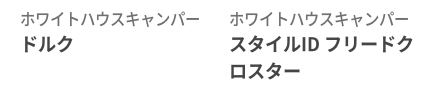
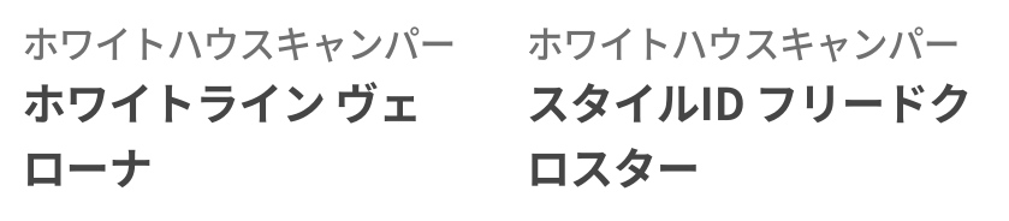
[20,30,74,56] ドルク -> [22,69,421,197] ホワイトライン ヴェ | ローナ

